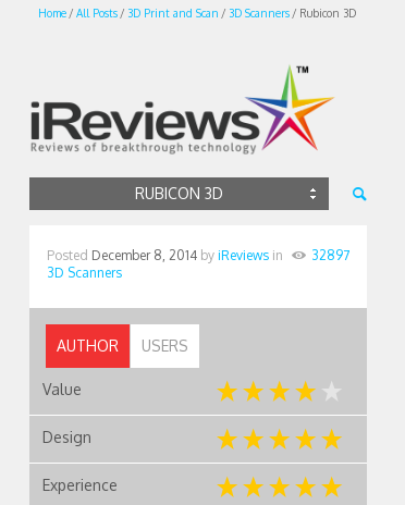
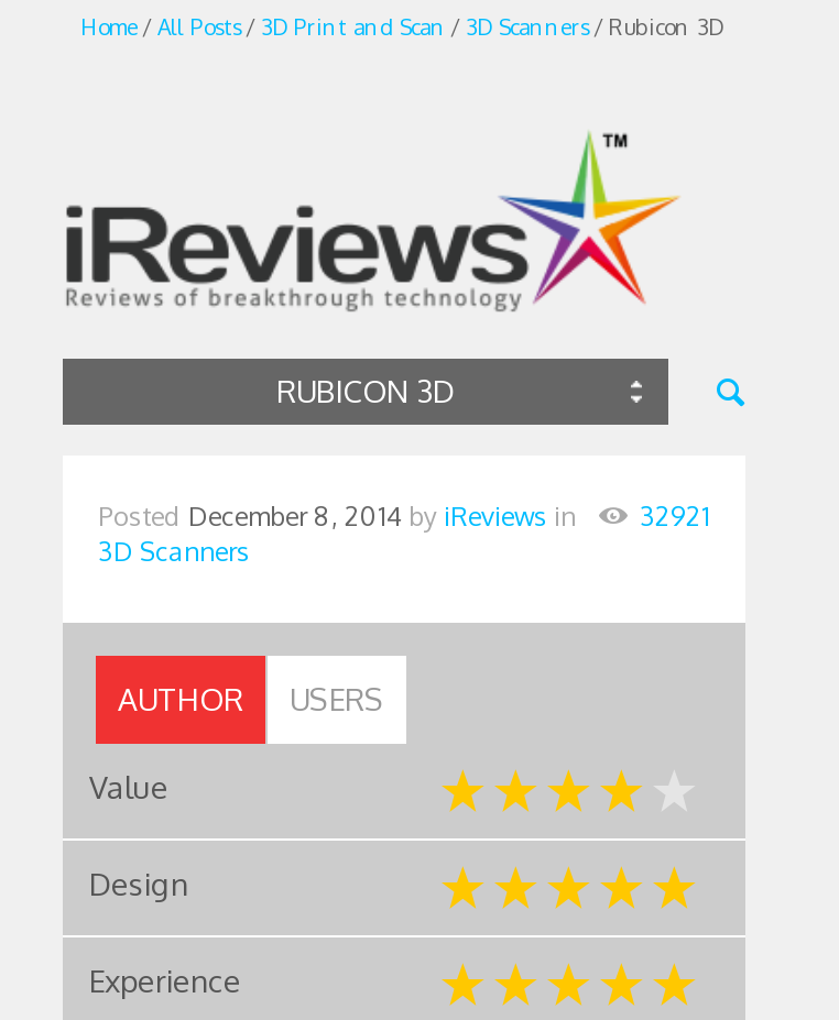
[47,247,349,263] Posted December 8, 2014 by iReviews in 32897 -> [98,499,710,532] Posted December 8, 2014 by iReviews in 32921

